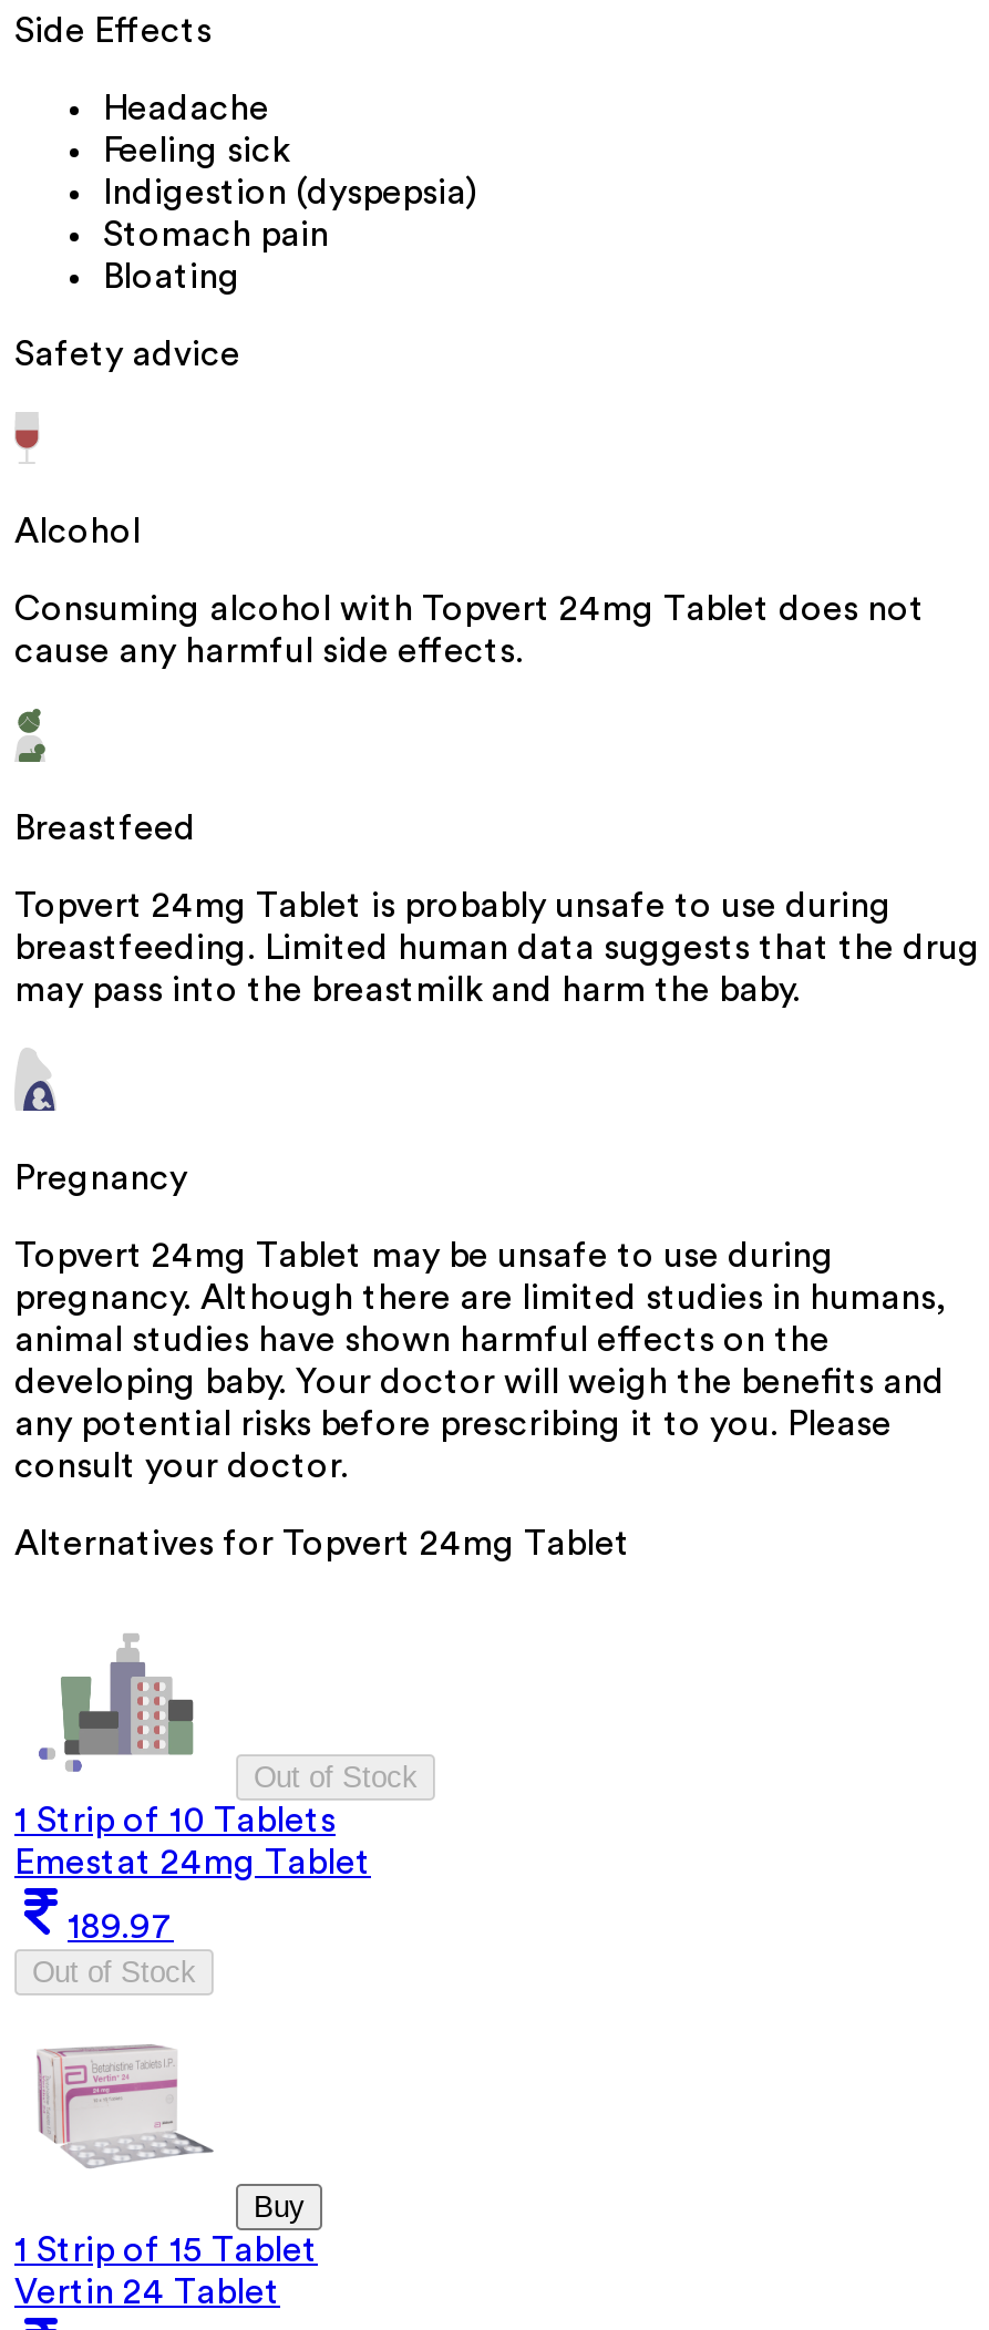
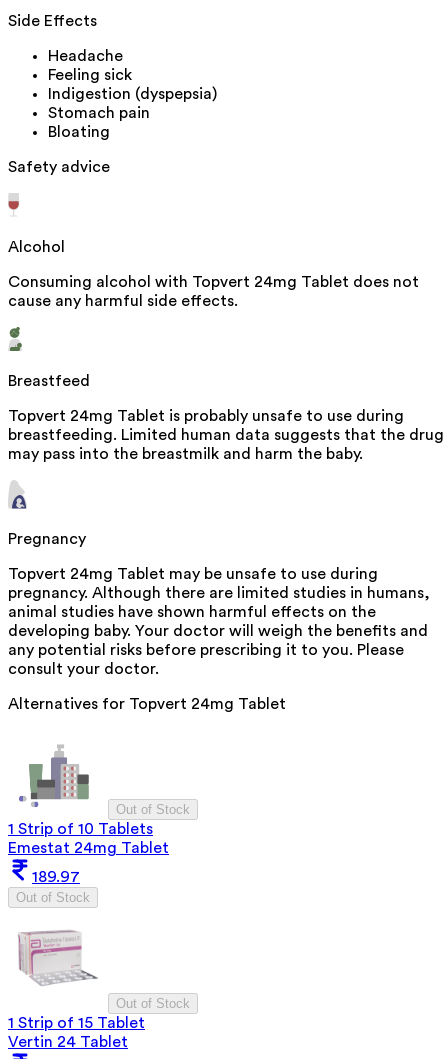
[254,2191,305,2225] Buy -> [116,996,190,1011] Out of Stock

